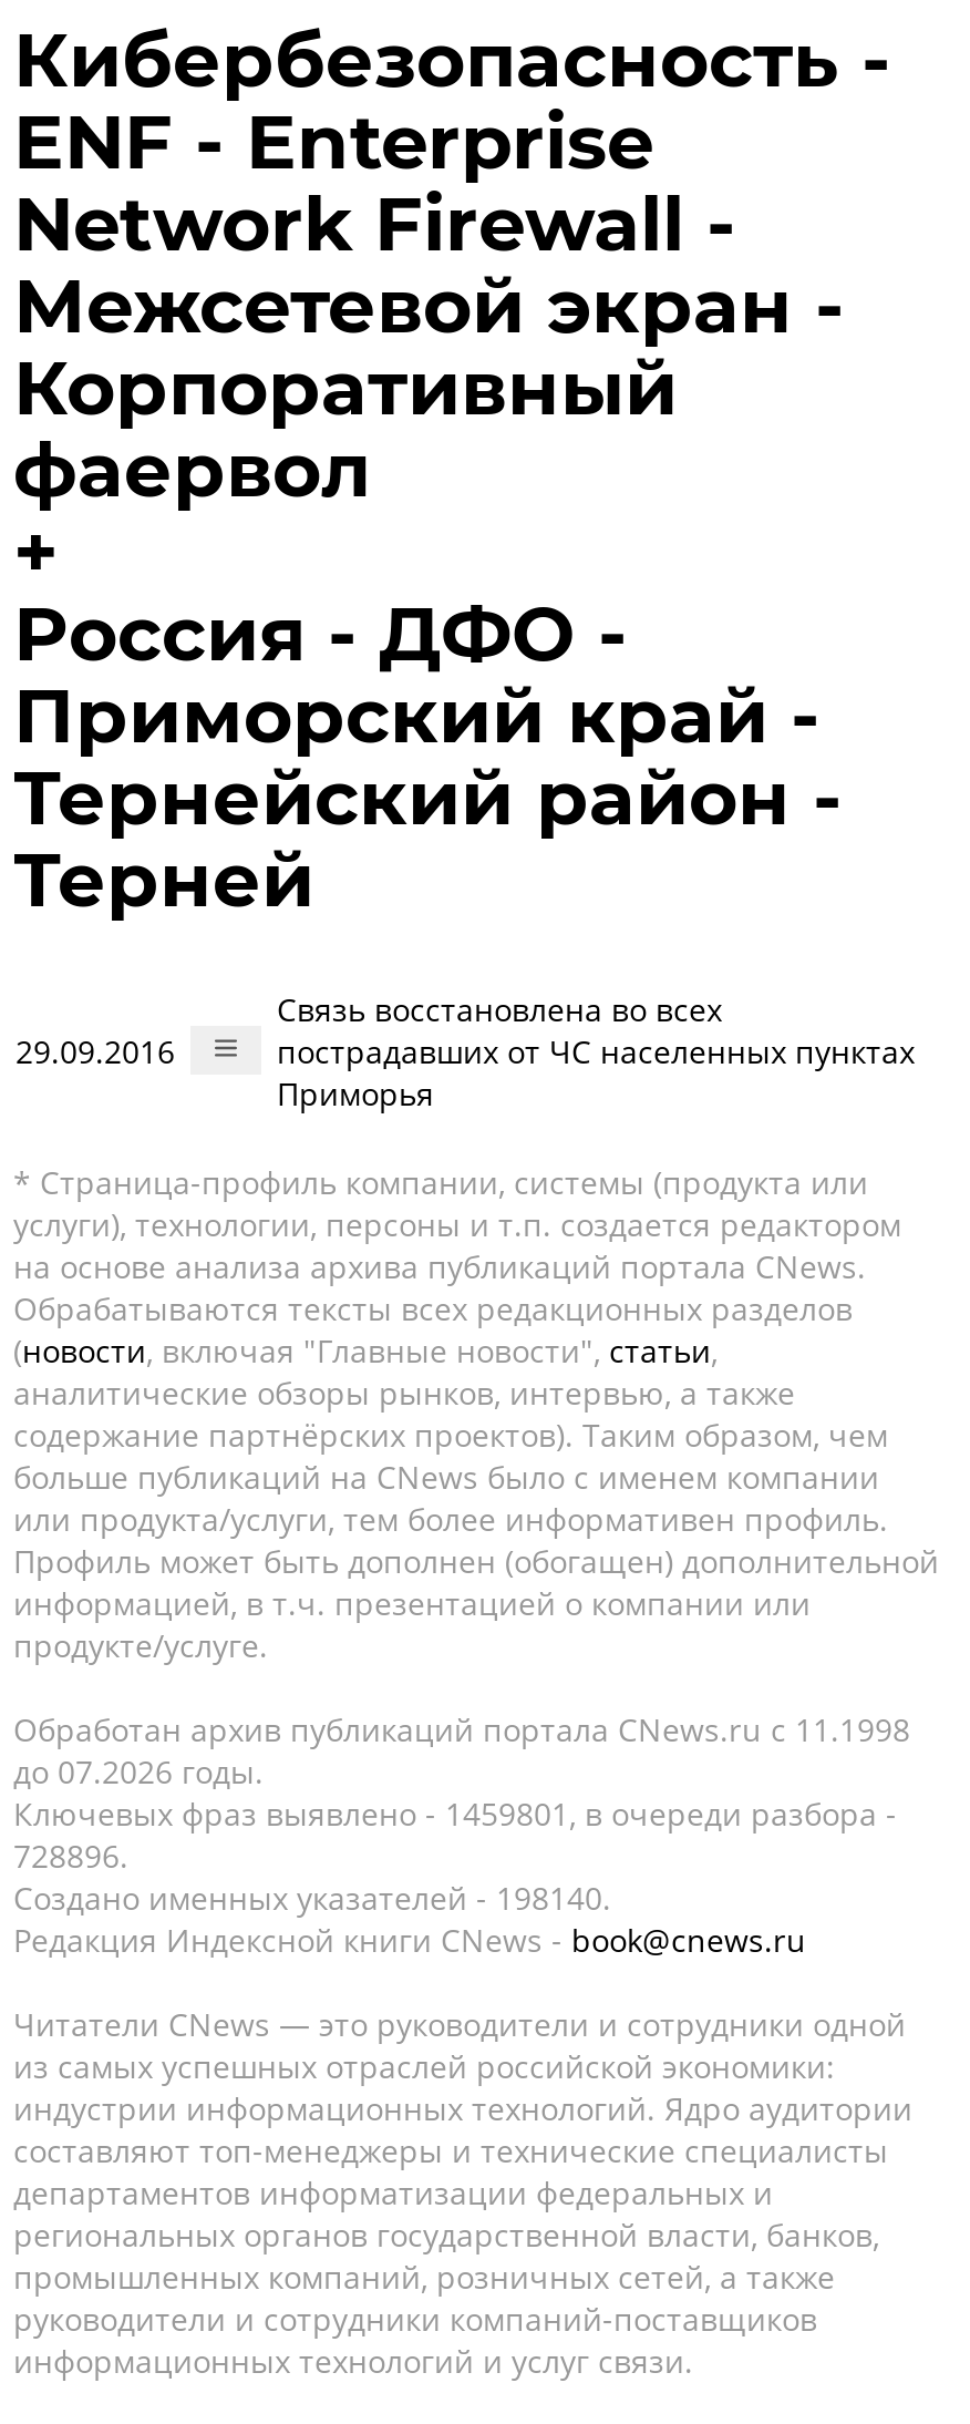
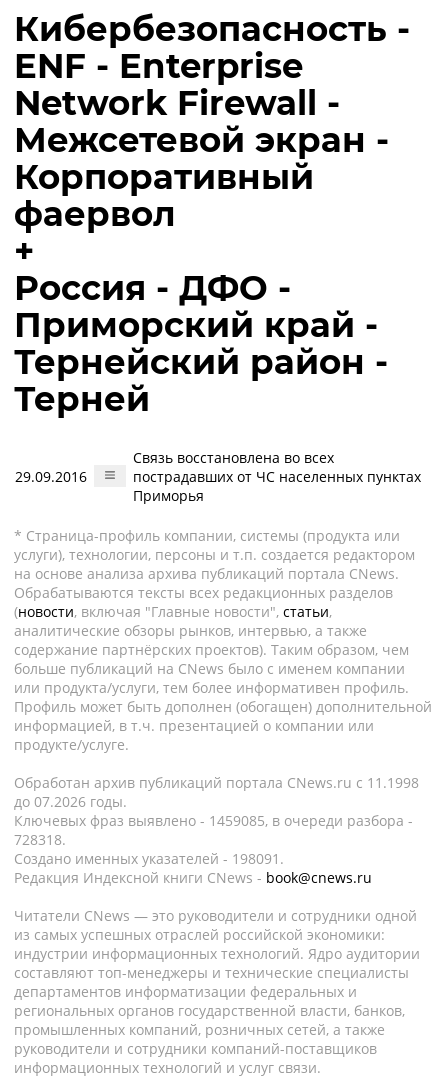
[13,1793,897,1835] Ключевых фраз выявлено - 1459801, в очереди разбора - -> [14,811,413,830] Ключевых фраз выявлено - 1459085, в очереди разбора -
[13,1835,128,1877] 728896. -> [14,830,66,849] 728318.
[13,1877,611,1919] Создано именных указателей - 198140. -> [14,849,284,868] Создано именных указателей - 198091.

